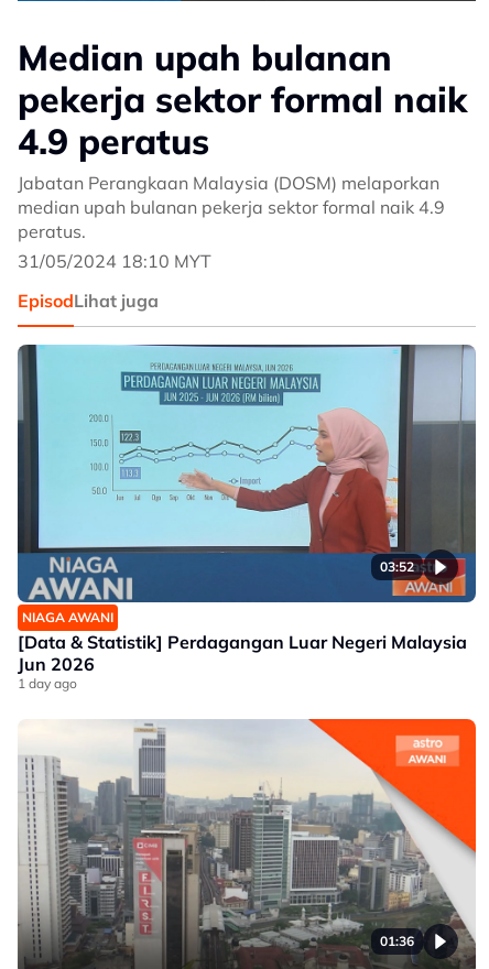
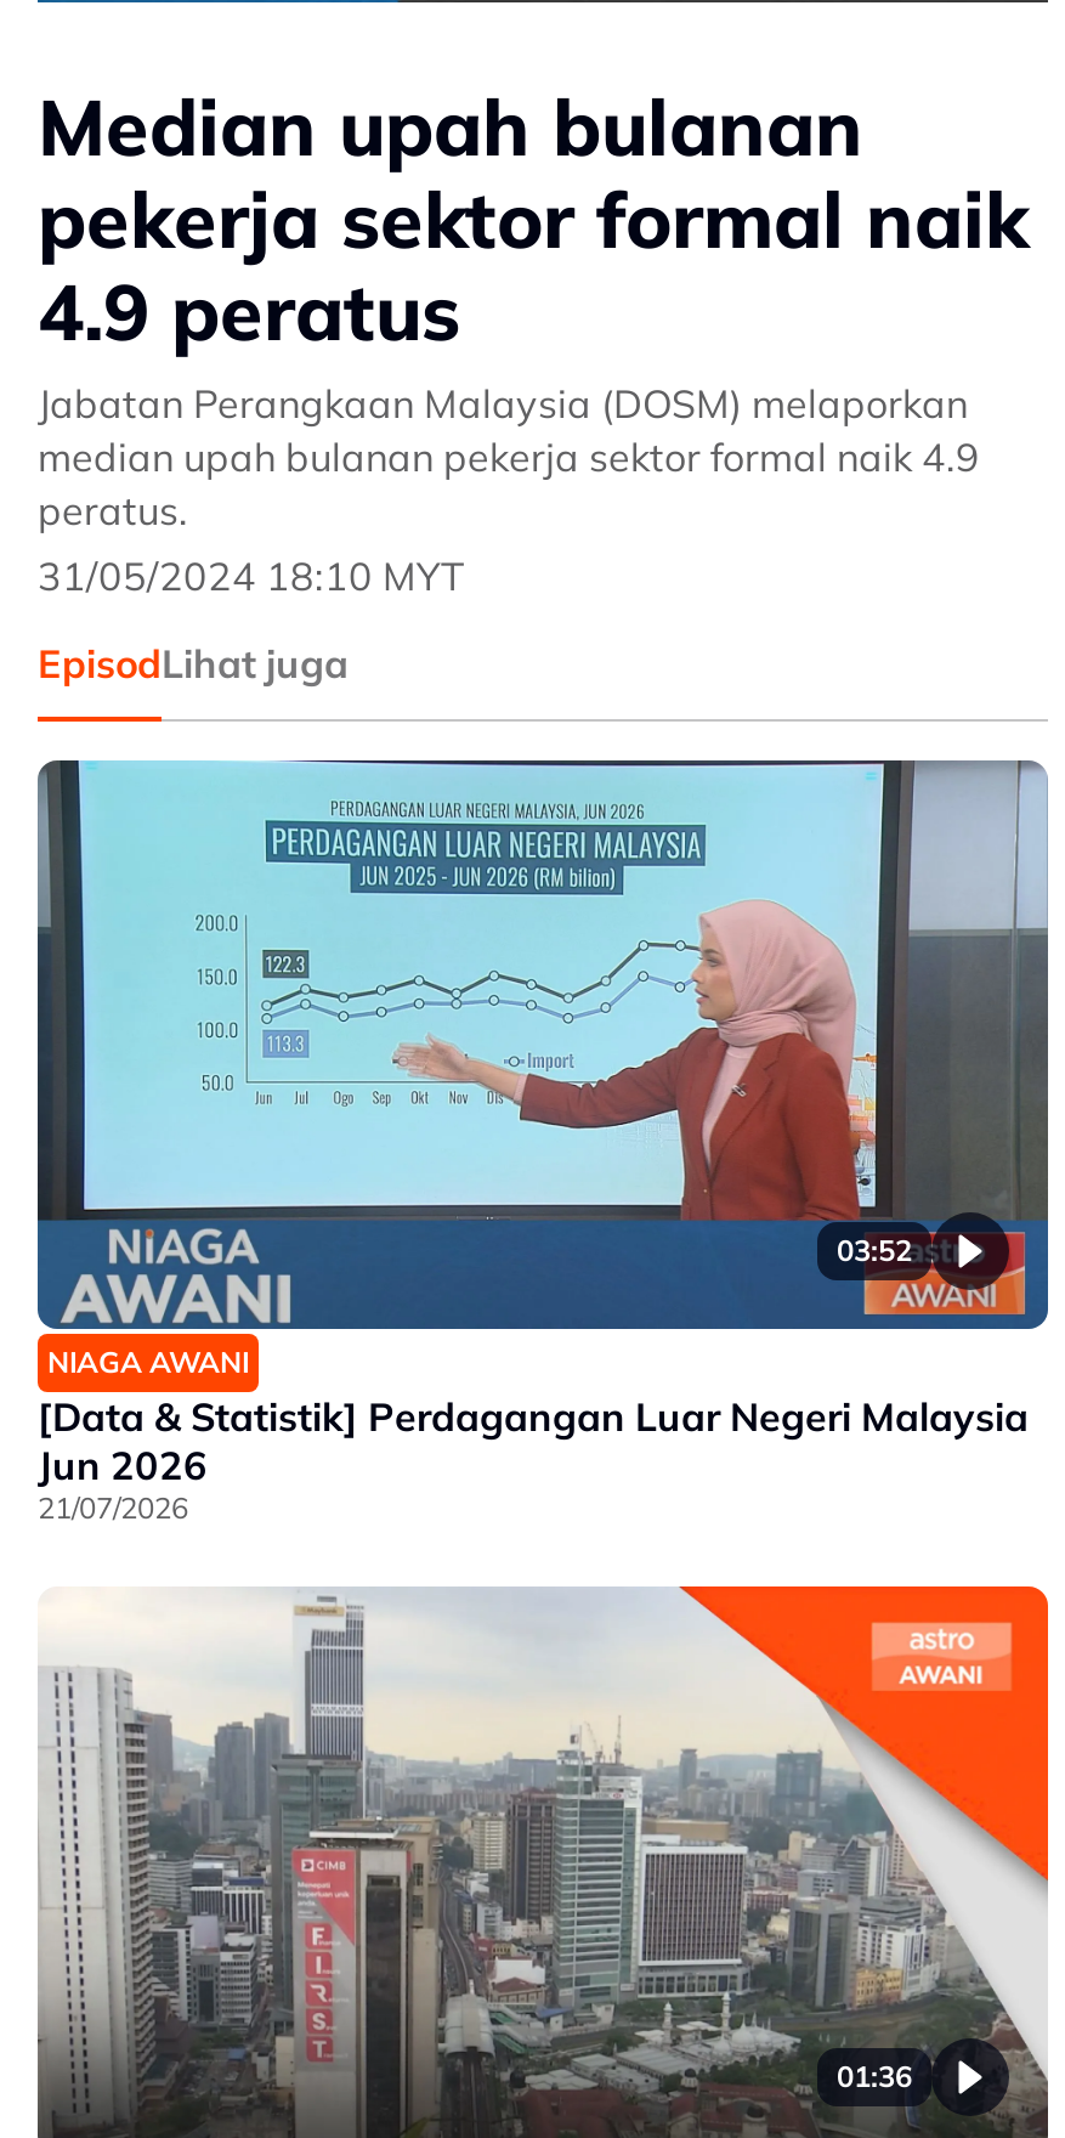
[18,675,77,692] 1 day ago -> [38,1490,188,1526] 21/07/2026

